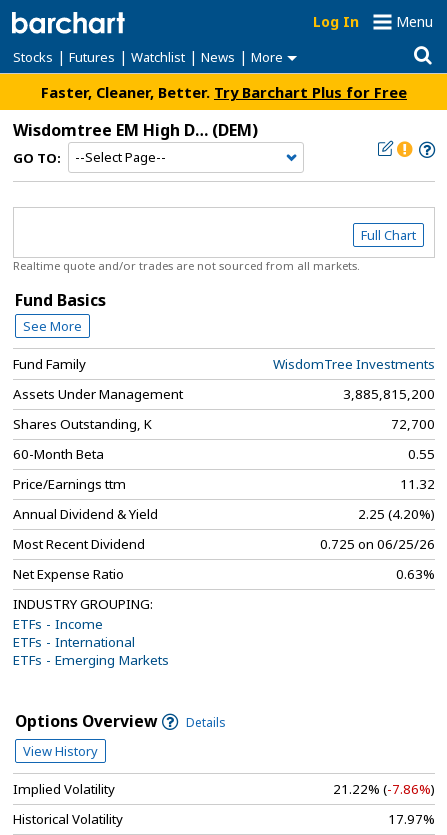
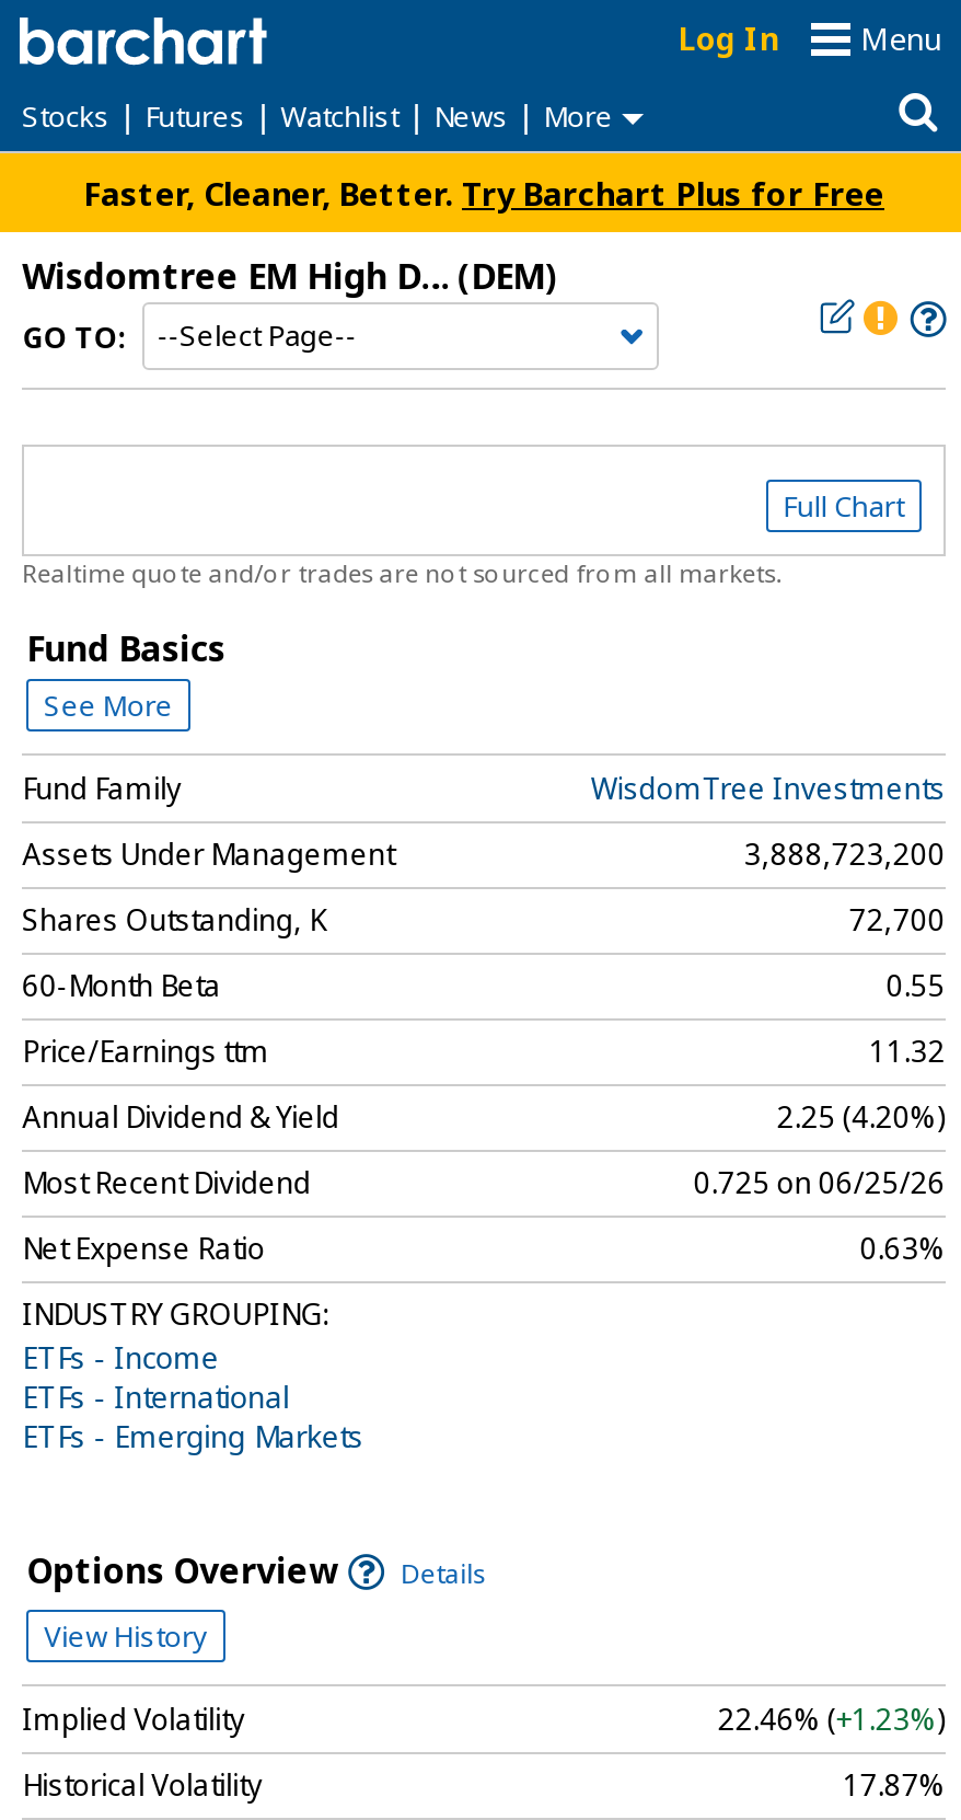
[343,385,435,403] 3,885,815,200 -> [744,834,945,873] 3,888,723,200
[333,780,435,798] 21.22% (-7.86%) -> [718,1699,945,1738] 22.46% (+1.23%)
[388,810,435,828] 17.97% -> [843,1764,945,1804] 17.87%

